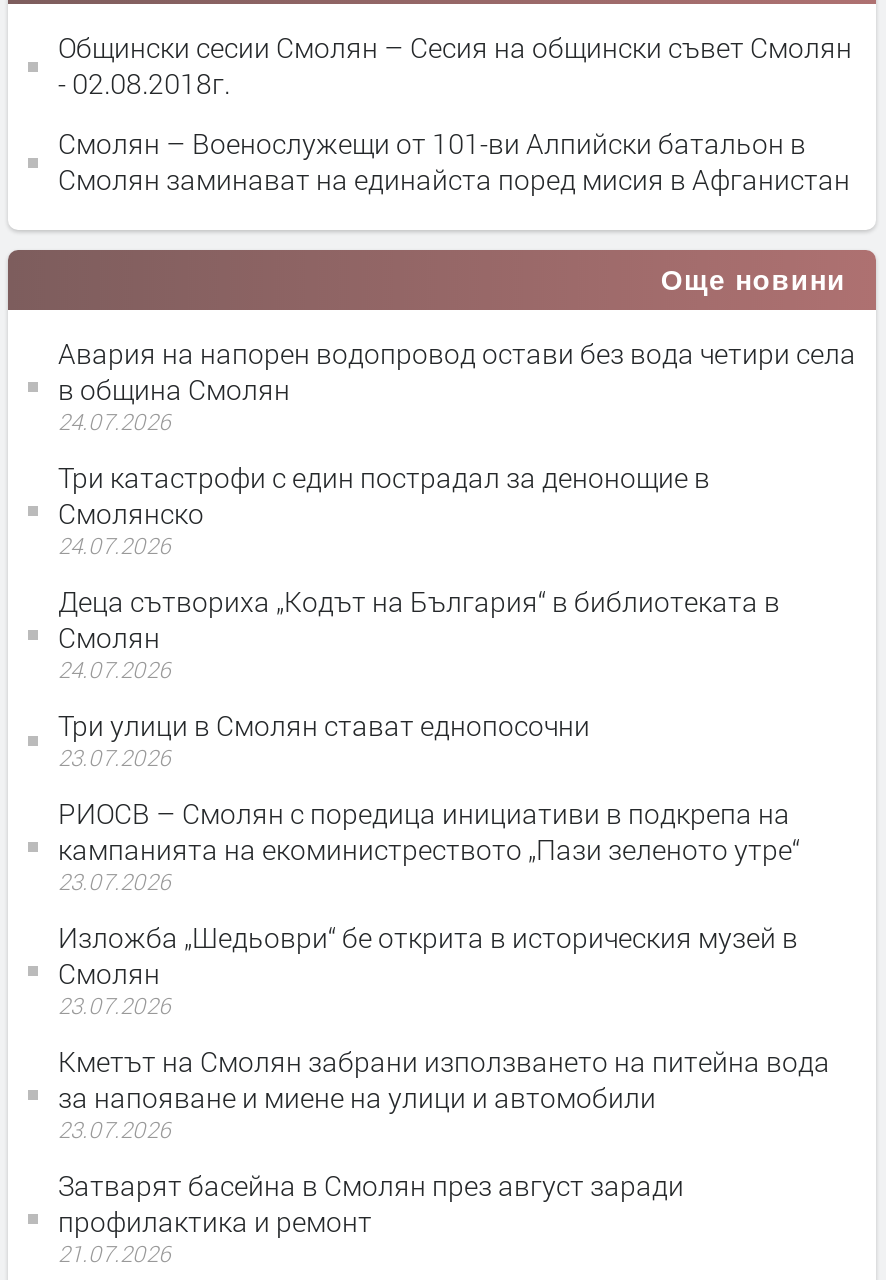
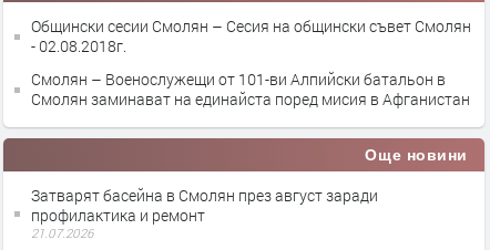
[58,335,856,1145] Авария на напорен водопровод остави без вода четири села | в община Смолян | 24.07.2026 | Три катастрофи с един пострадал за денонощие в | Смолянско | 24.07.2026 | Деца сътвориха „Кодът на България“ в библиотеката в | Смолян | 24.07.2026 | Три улици в Смолян стават еднопосочни | 23.07.2026 | РИОСВ – Смолян с поредица инициативи в подкрепа на | кампанията на екоминистреството „Пази зеленото утре“ | 23.07.2026 | Изложба „Шедьоври“ бе открита в историческия музей в | Смолян | 23.07.2026 | Кметът на Смолян забрани използването на питейна вода | за напояване и миене на улици и автомобили | 23.07.2026 -> none

